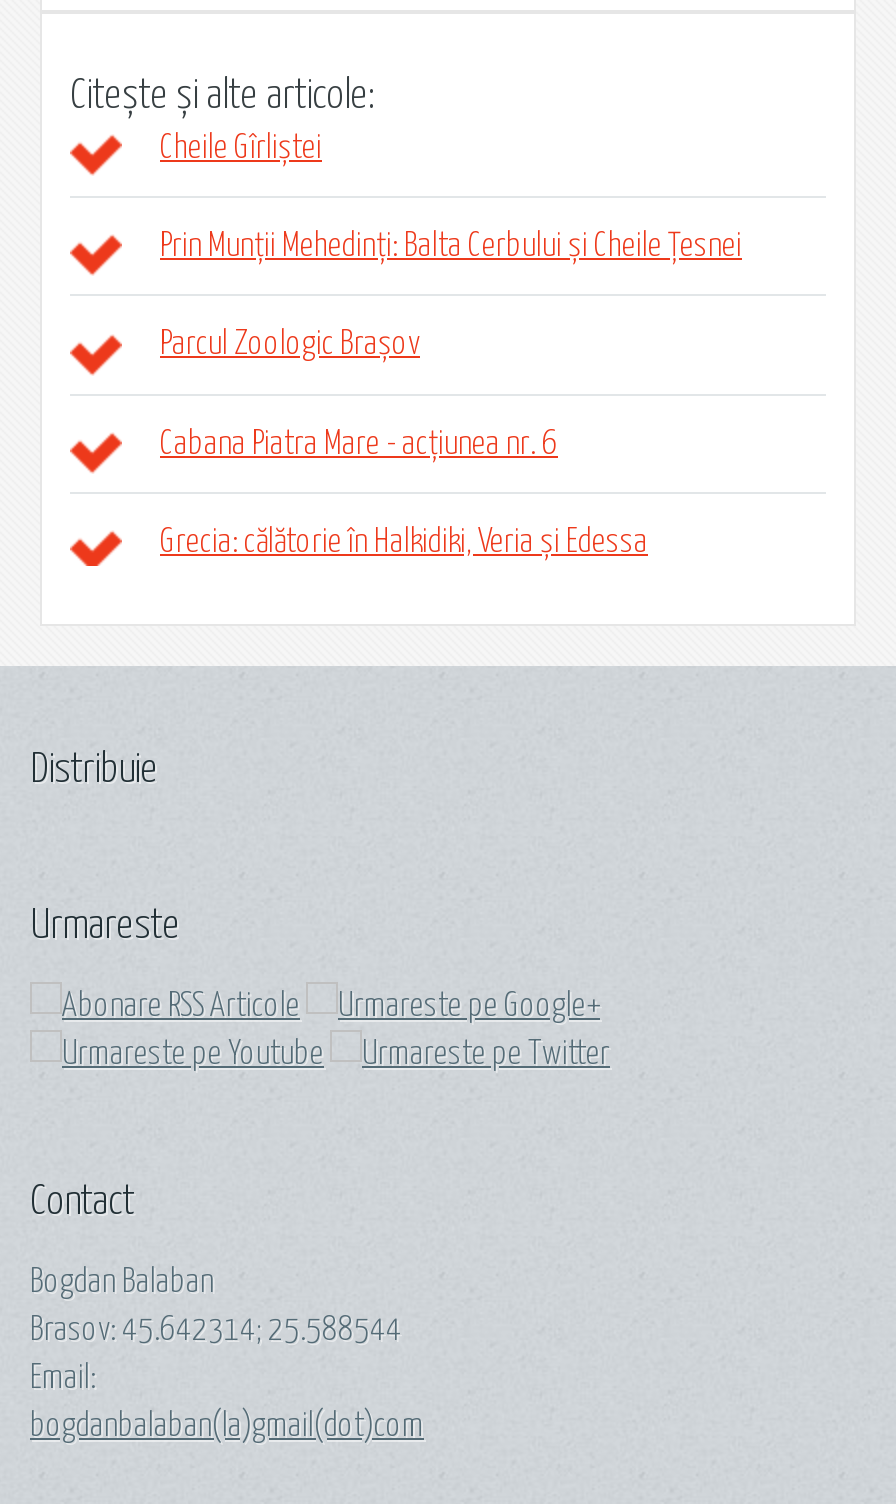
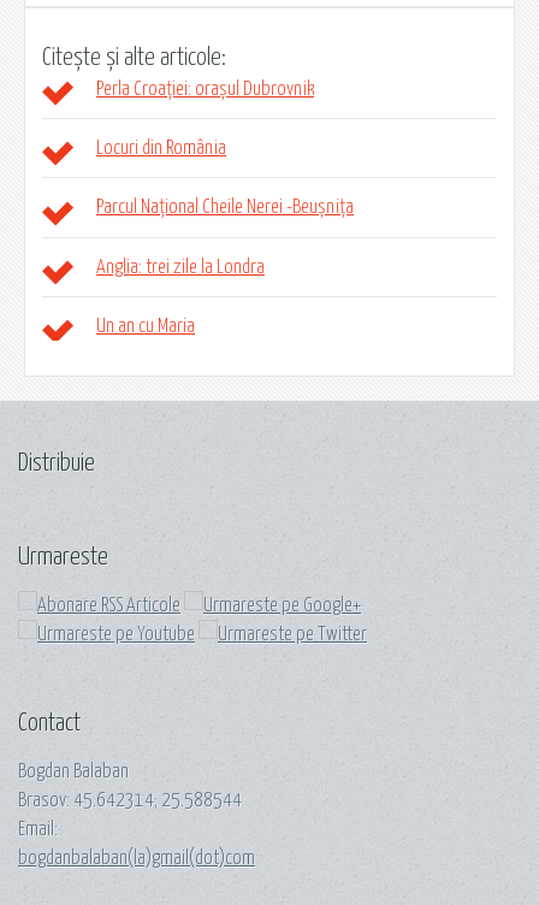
[160,132,322,164] Cheile Gîrliștei -> [96,79,314,99] Perla Croației: orașul Dubrovnik
[160,230,742,262] Prin Munții Mehedinți: Balta Cerbului și Cheile Țesnei -> [96,139,226,158] Locuri din România
[160,329,420,361] Parcul Zoologic Brașov -> [96,198,354,217] Parcul Național Cheile Nerei -Beușnița
[160,427,558,459] Cabana Piatra Mare - acțiunea nr. 6 -> [96,257,265,276] Anglia: trei zile la Londra
[160,526,648,558] Grecia: călătorie în Halkidiki, Veria și Edessa -> [96,316,195,336] Un an cu Maria

